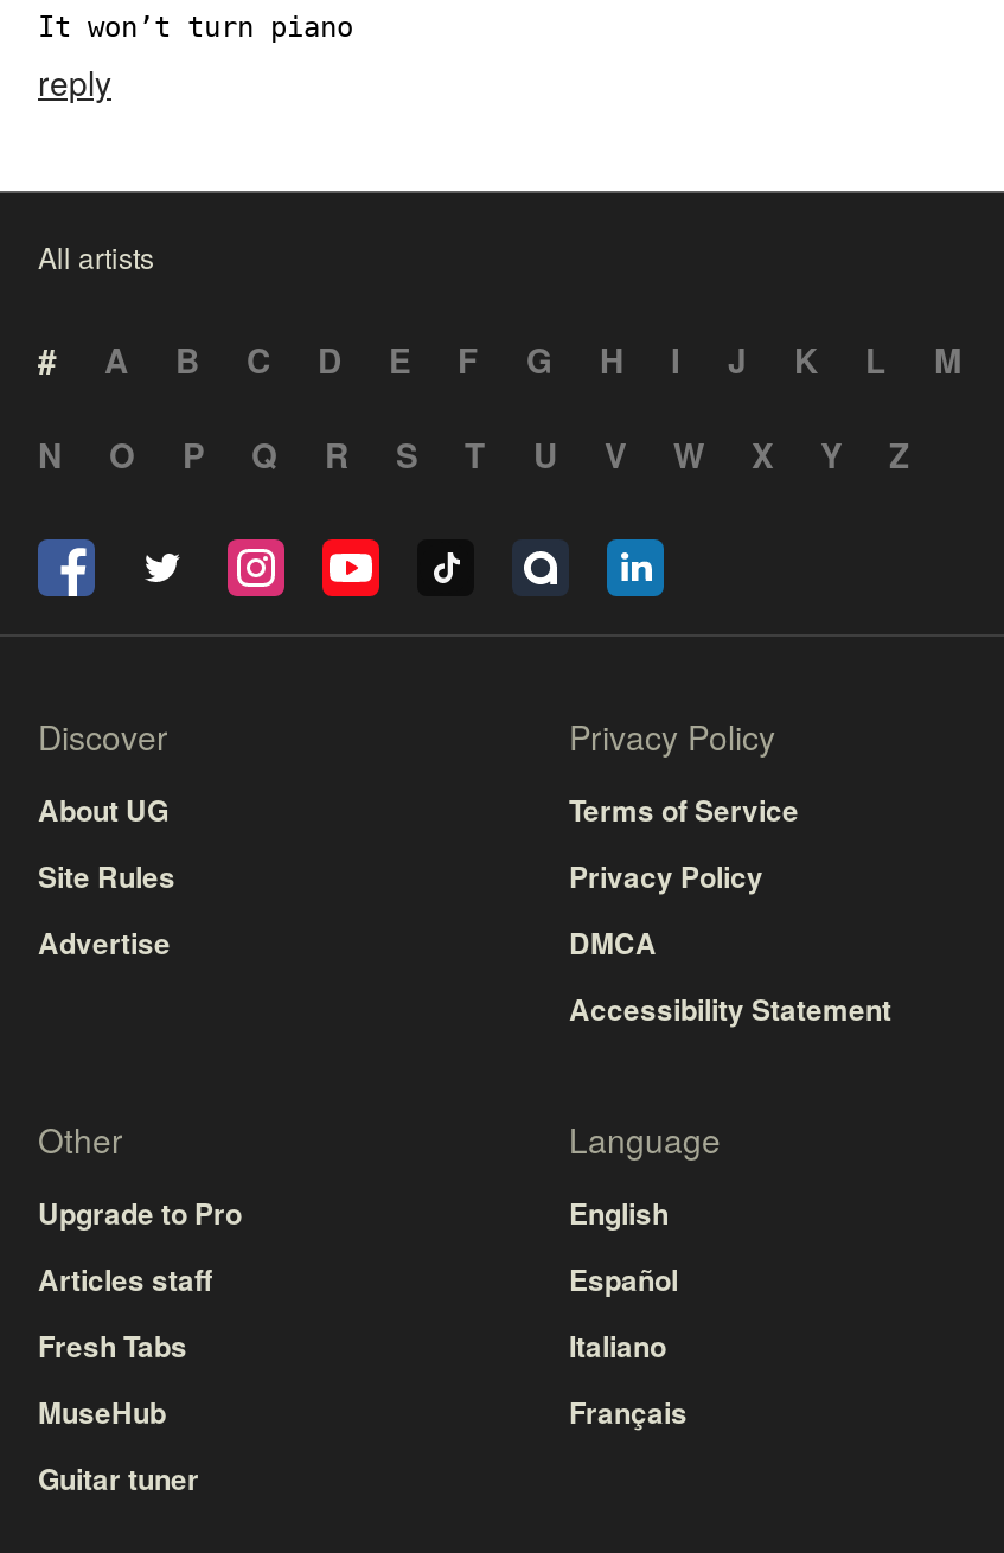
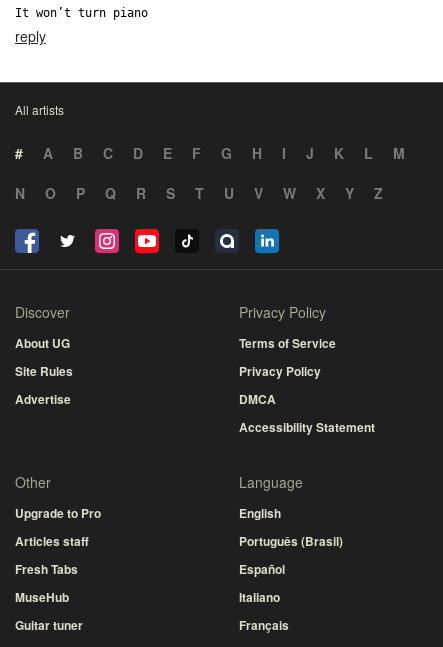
moved [569,1258,688,1434] -> [239,560,289,634]: Español | Italiano | Français
none -> [239,532,343,550] Português (Brasil)

